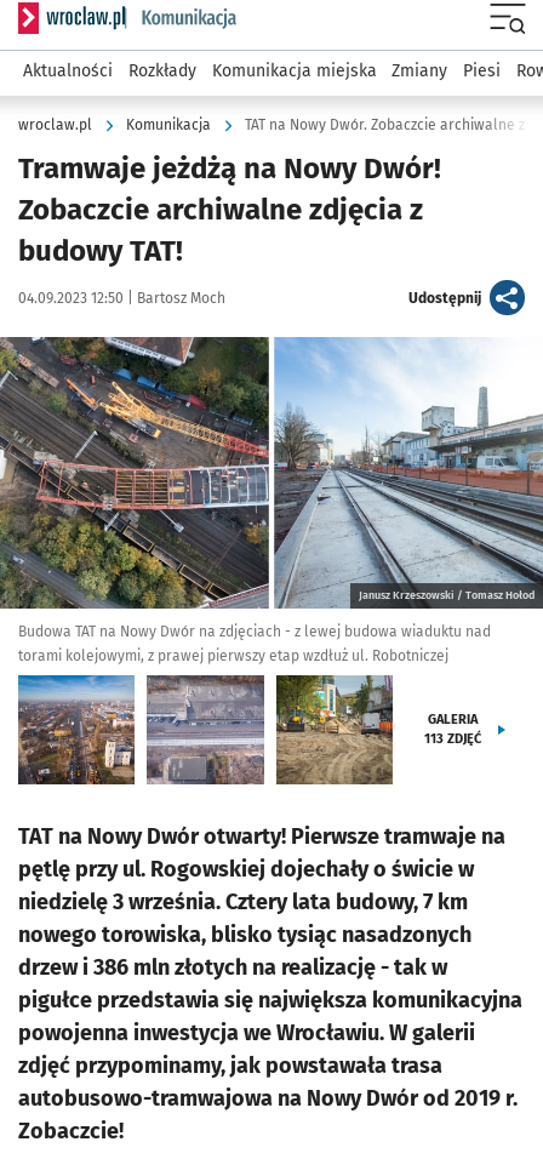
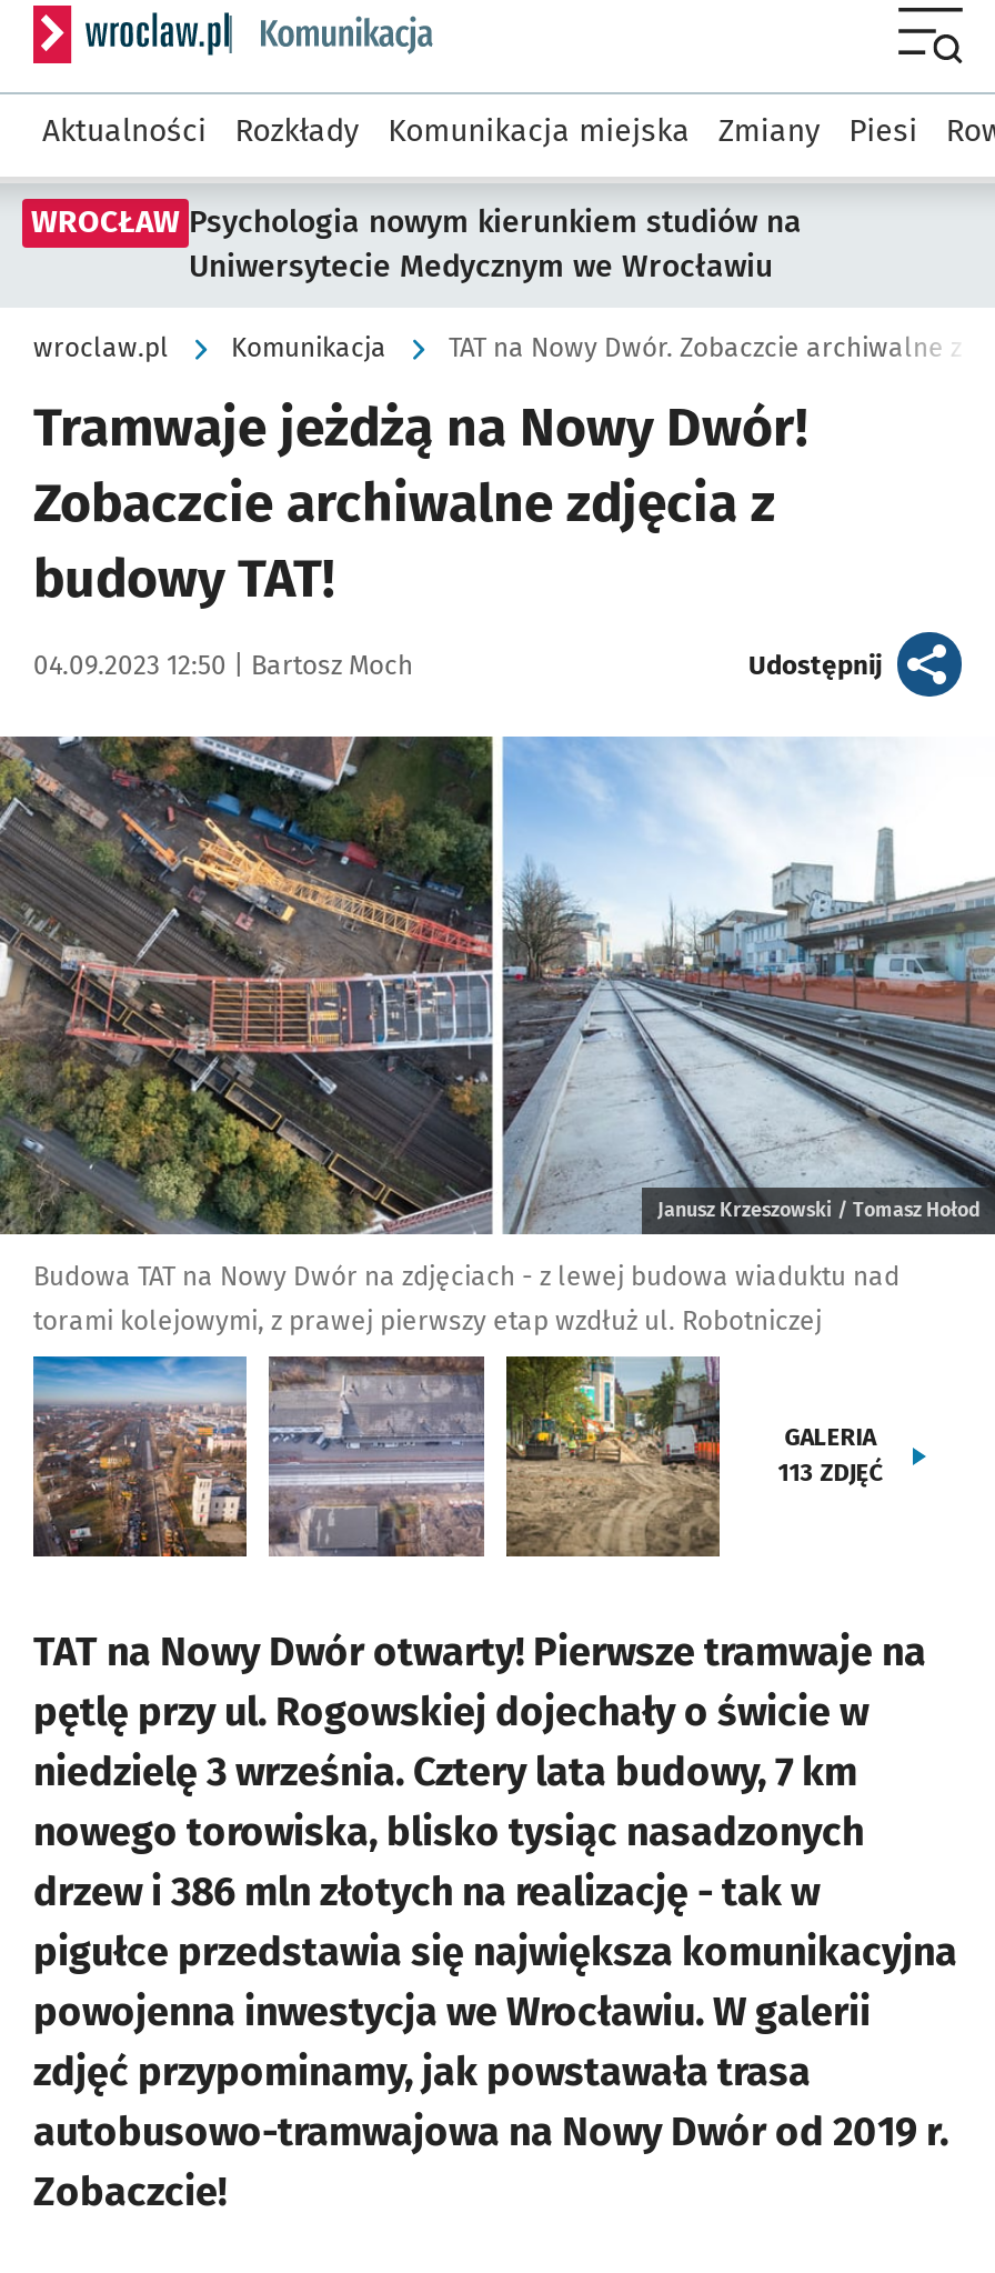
none -> [31,203,802,286] WROCŁAW Psychologia nowym kierunkiem studiów na | Uniwersytecie Medycznym we Wrocławiu

